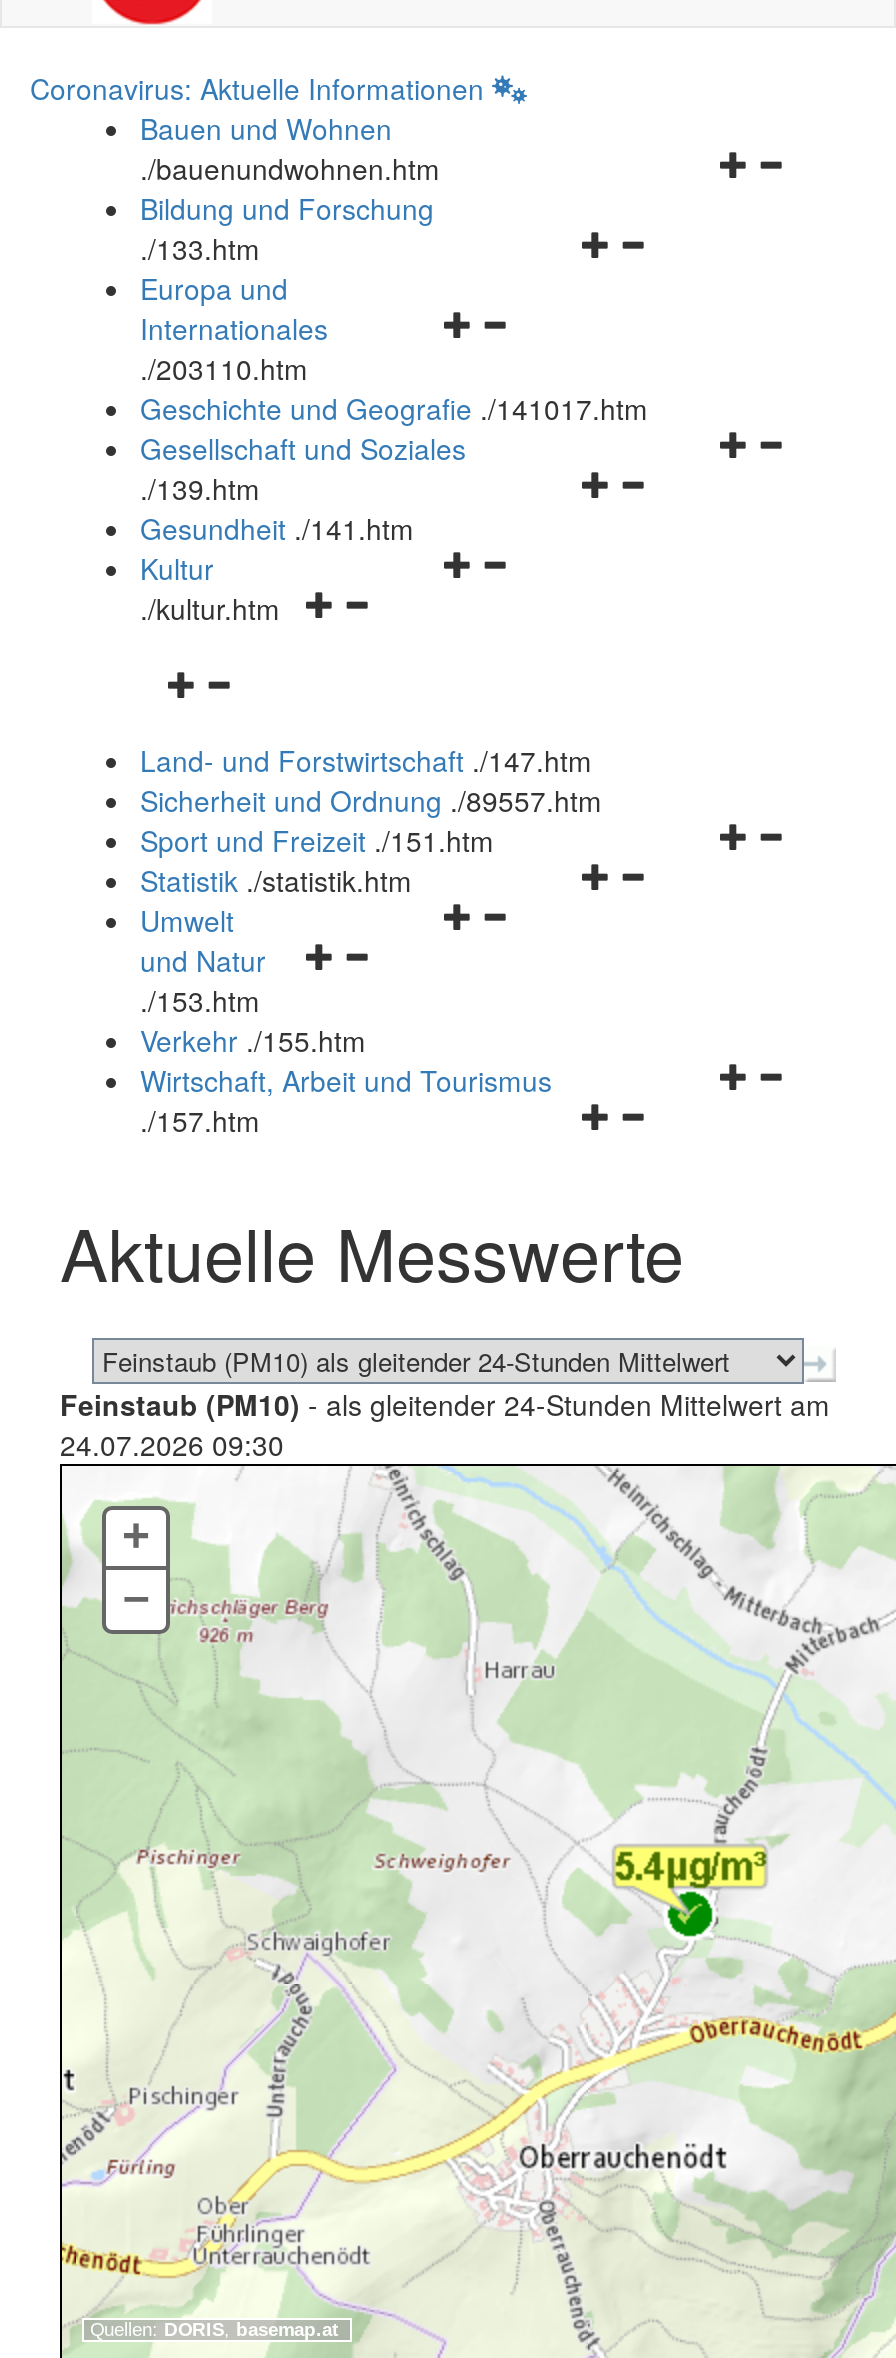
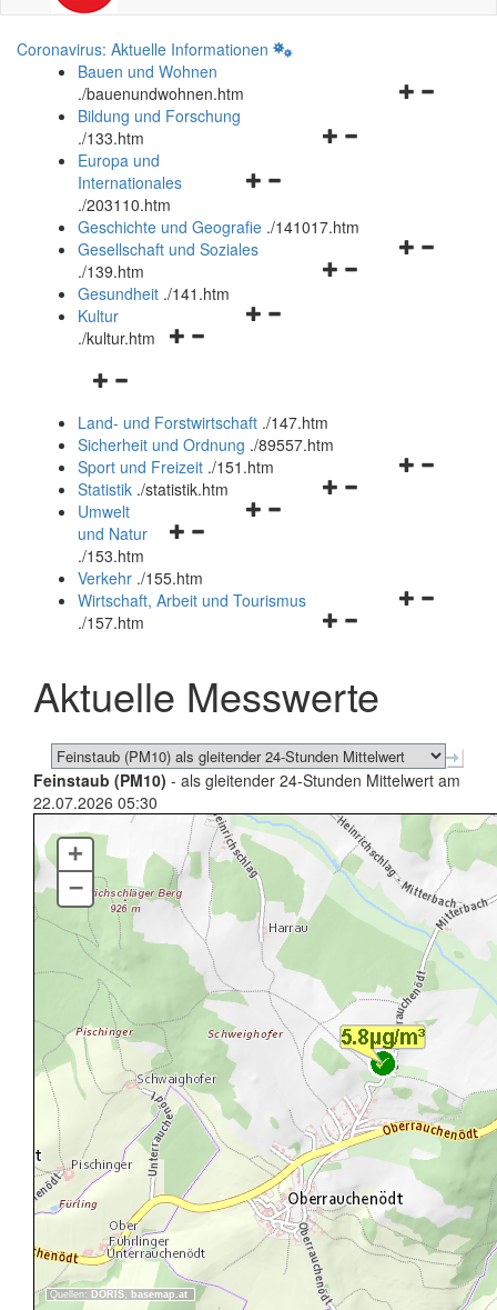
[60,1424,284,1464] 24.07.2026 09:30 -> [33,791,158,813] 22.07.2026 05:30

